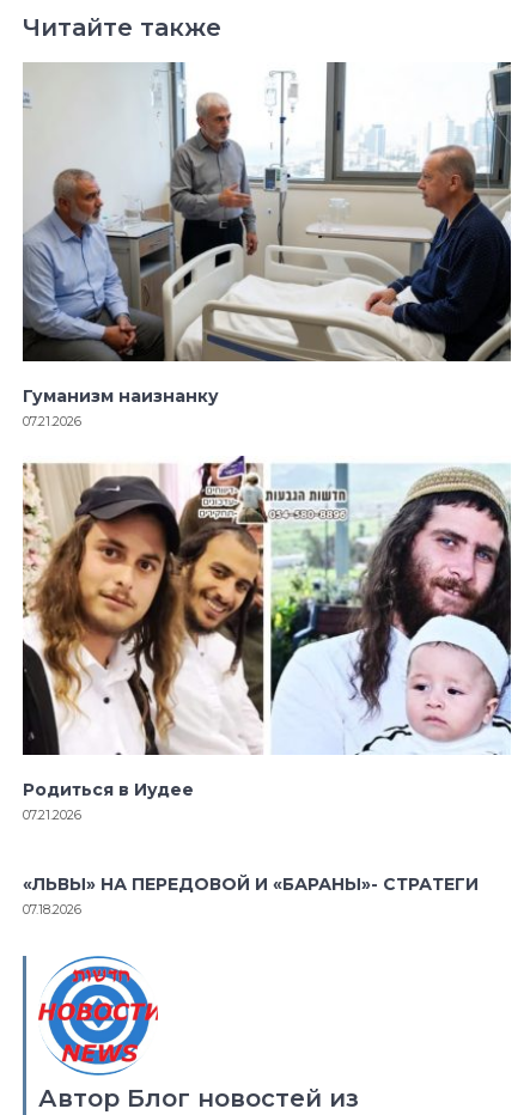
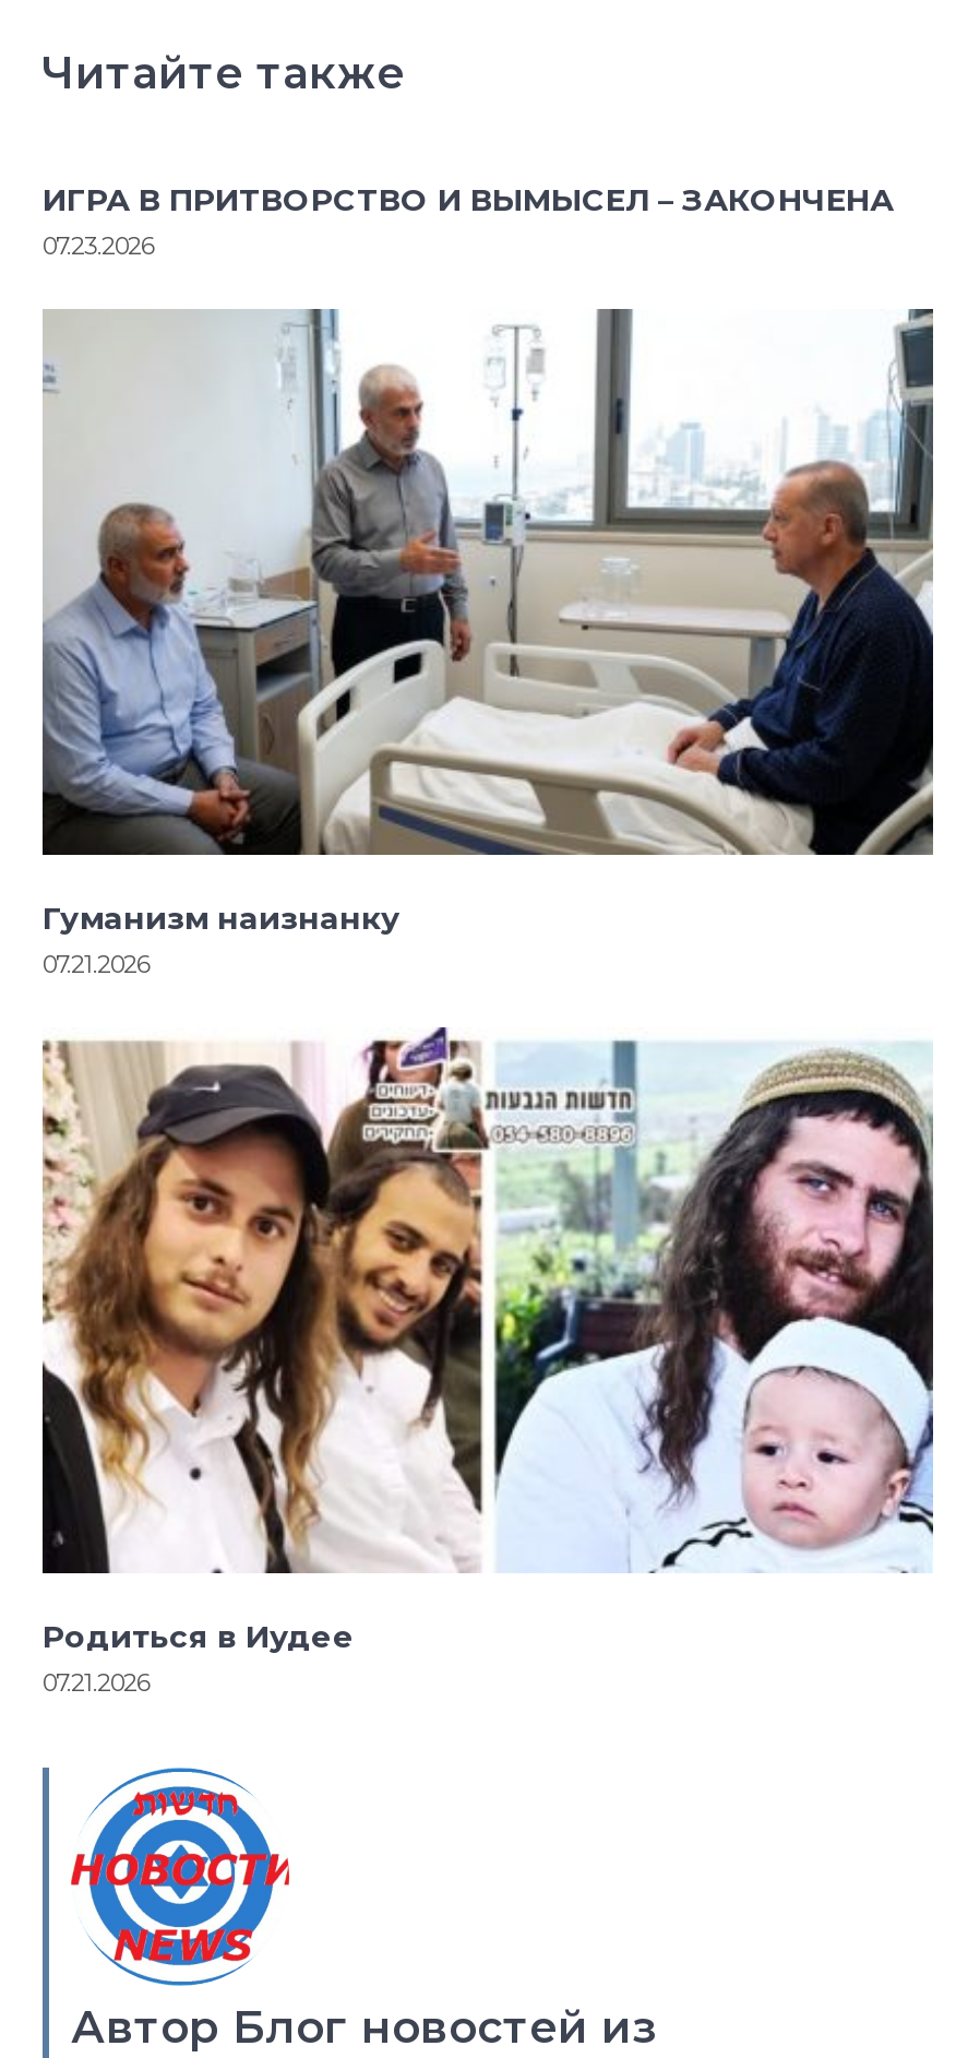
none -> [43,181,894,262] ИГРА В ПРИТВОРСТВО И ВЫМЫСЕЛ – ЗАКОНЧЕНА | 07.23.2026
moved [22,61,513,823] -> [40,307,937,1698]: [image] | Гуманизм наизнанку | 07.21.2026 | Родиться в Иудее | 07.21.2026
[23,874,488,918] «ЛЬВЫ» НА ПЕРЕДОВОЙ И «БАРАНЫ»- СТРАТЕГИ | 07.18.2026 -> none

